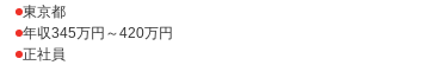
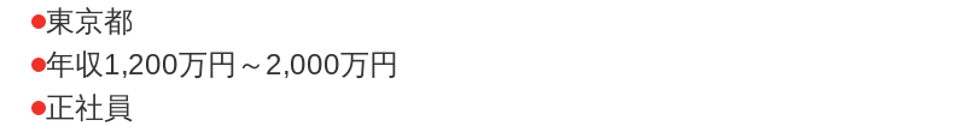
[23,24,173,41] 年収345万円～420万円 -> [46,49,398,83] 年収1,200万円～2,000万円

